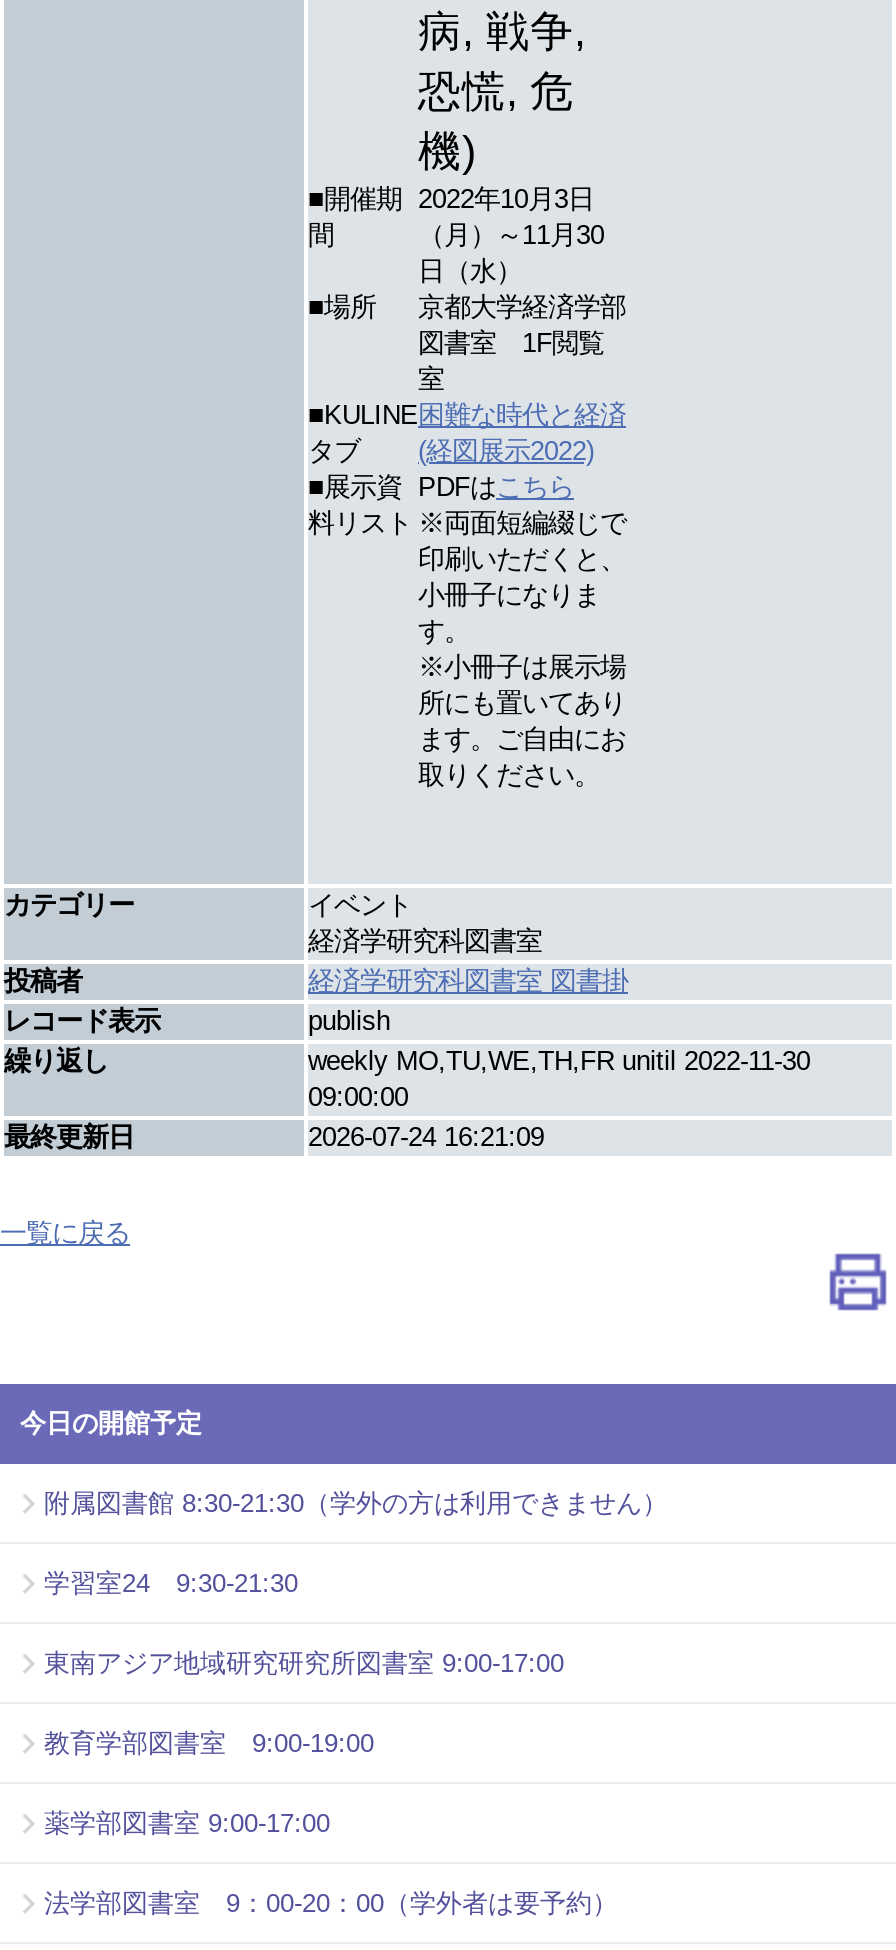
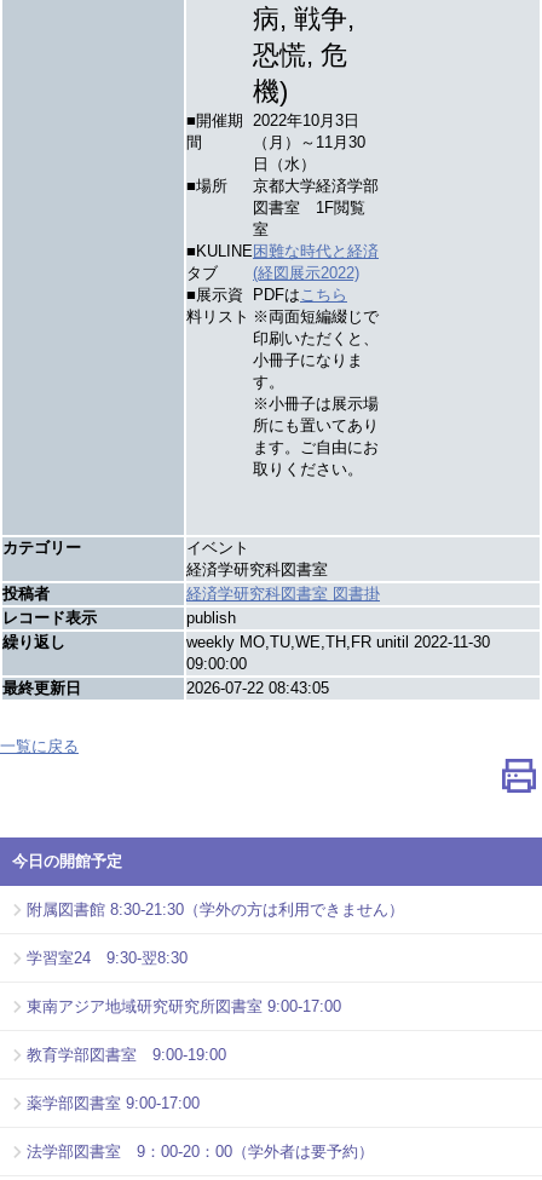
[308,1122,544,1152] 2026-07-24 16:21:09 -> [186,679,329,697] 2026-07-22 08:43:05
[44,1569,298,1599] 学習室24 9:30-21:30 -> [27,949,188,968] 学習室24 9:30-翌8:30

